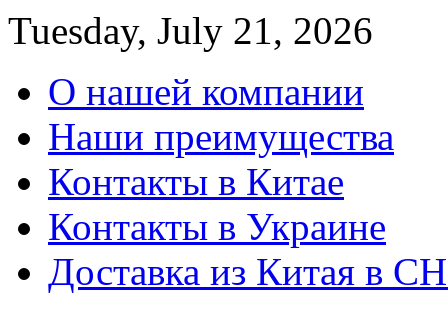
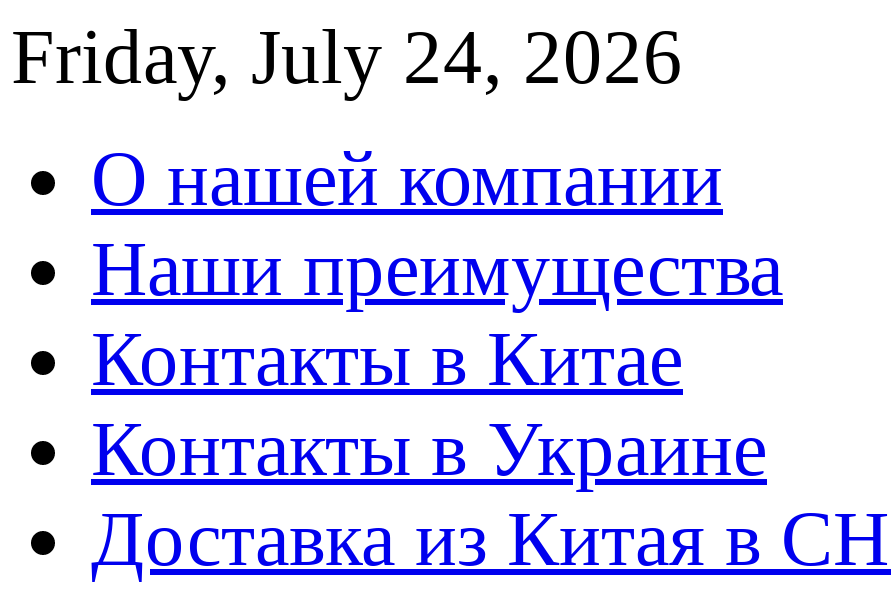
[8,9,373,52] Tuesday, July 21, 2026 -> [11,13,683,99] Friday, July 24, 2026

